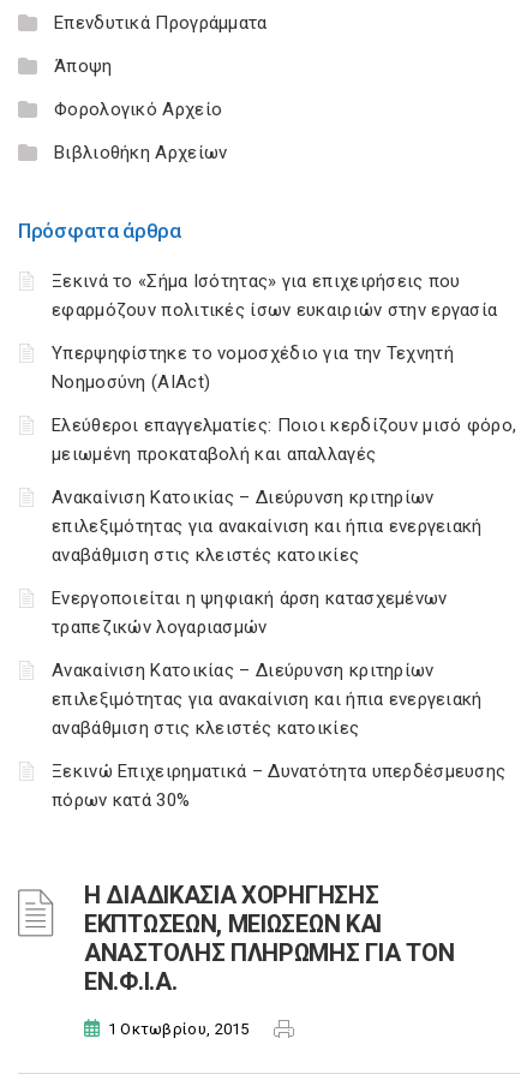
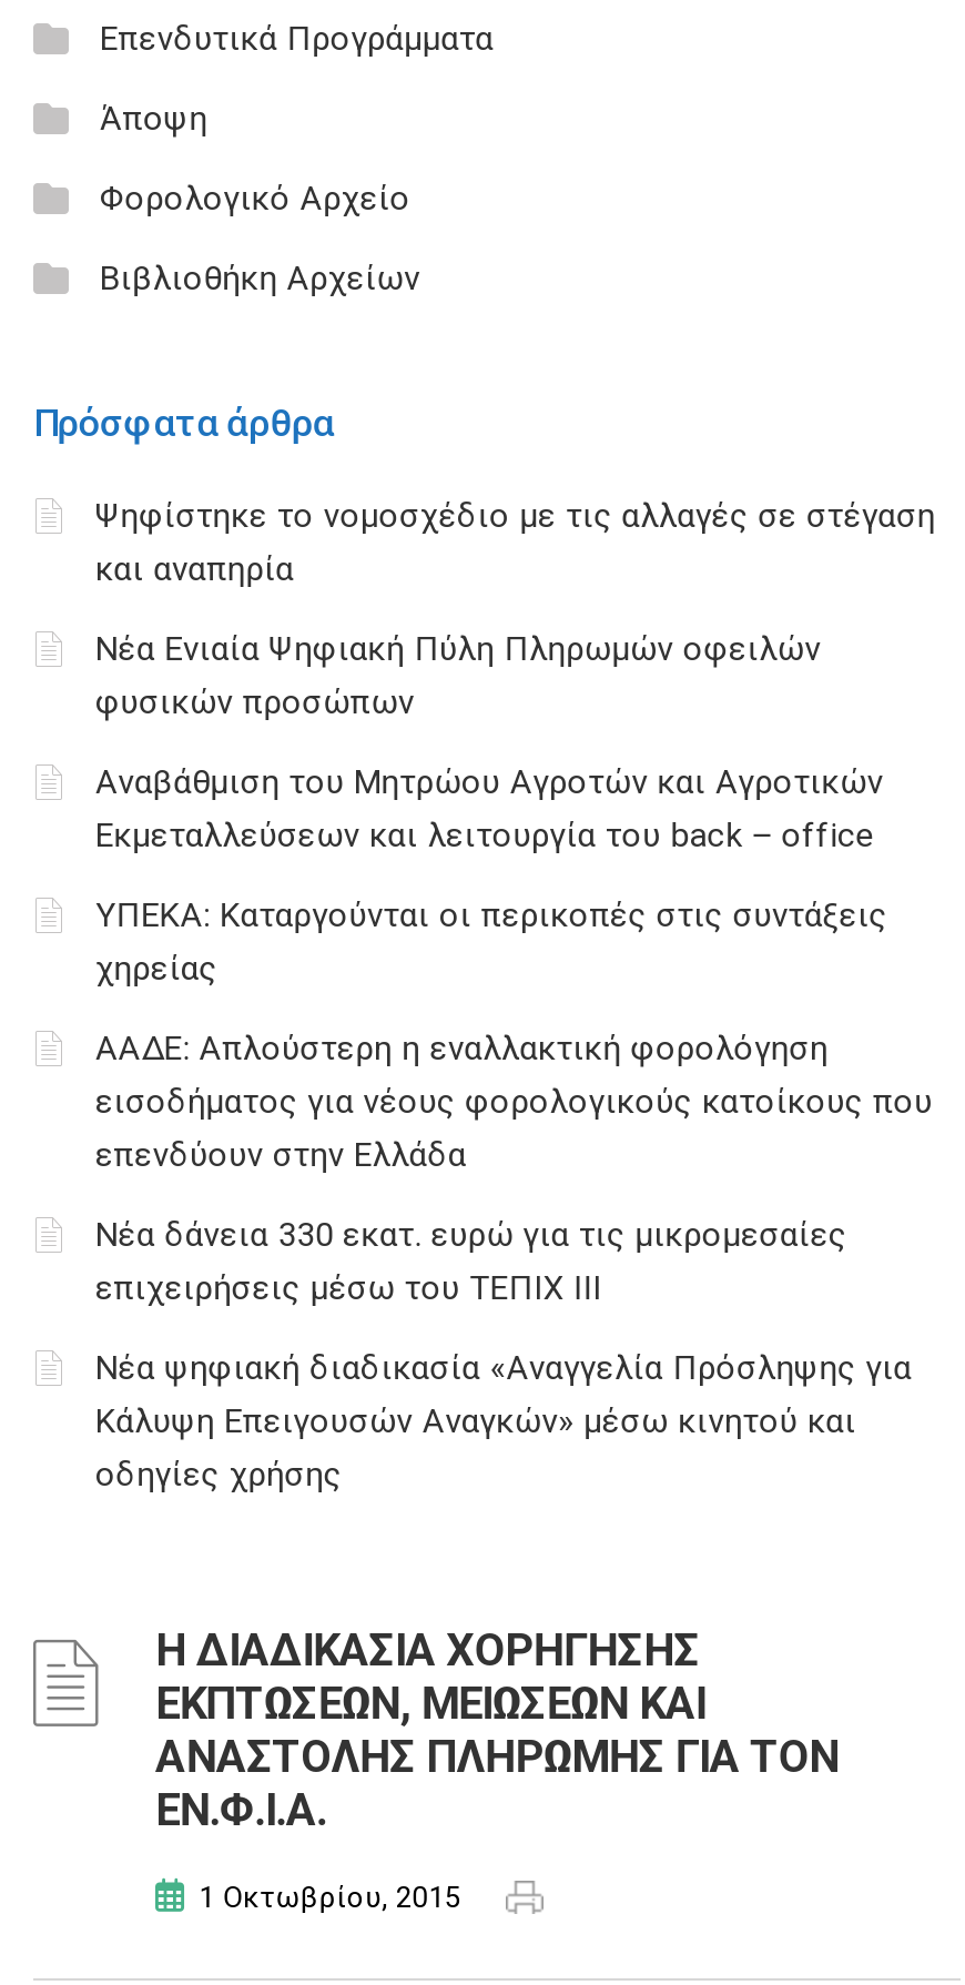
[52,270,497,321] Ξεκινά το «Σήμα Ισότητας» για επιχειρήσεις που | εφαρμόζουν πολιτικές ίσων ευκαιριών στην εργασία -> [95,496,935,589] Ψηφίστηκε το νομοσχέδιο με τις αλλαγές σε στέγαση | και αναπηρία
[52,342,454,393] Υπερψηφίστηκε το νομοσχέδιο για την Τεχνητή | Νοημοσύνη (AIAct) -> [95,629,821,722] Νέα Ενιαία Ψηφιακή Πύλη Πληρωμών οφειλών | φυσικών προσώπων
[52,414,517,465] Ελεύθεροι επαγγελματίες: Ποιοι κερδίζουν μισό φόρο, | μειωμένη προκαταβολή και απαλλαγές -> [95,762,883,855] Αναβάθμιση του Μητρώου Αγροτών και Αγροτικών | Εκμεταλλεύσεων και λειτουργία του back – office
[52,487,482,566] Ανακαίνιση Κατοικίας – Διεύρυνση κριτηρίων | επιλεξιμότητας για ανακαίνιση και ήπια ενεργειακή | αναβάθμιση στις κλειστές κατοικίες -> [95,895,888,989] ΥΠΕΚΑ: Καταργούνται οι περικοπές στις συντάξεις | χηρείας
[52,587,447,638] Ενεργοποιείται η ψηφιακή άρση κατασχεμένων | τραπεζικών λογαριασμών -> [95,1029,933,1175] ΑΑΔΕ: Απλούστερη η εναλλακτική φορολόγηση | εισοδήματος για νέους φορολογικούς κατοίκους που | επενδύουν στην Ελλάδα
[52,660,482,739] Ανακαίνιση Κατοικίας – Διεύρυνση κριτηρίων | επιλεξιμότητας για ανακαίνιση και ήπια ενεργειακή | αναβάθμιση στις κλειστές κατοικίες -> [95,1215,847,1308] Νέα δάνεια 330 εκατ. ευρώ για τις μικρομεσαίες | επιχειρήσεις μέσω του ΤΕΠΙΧ ΙΙΙ
[52,760,506,811] Ξεκινώ Επιχειρηματικά – Δυνατότητα υπερδέσμευσης | πόρων κατά 30% -> [95,1348,912,1495] Νέα ψηφιακή διαδικασία «Αναγγελία Πρόσληψης για | Κάλυψη Επειγουσών Αναγκών» μέσω κινητού και | οδηγίες χρήσης

